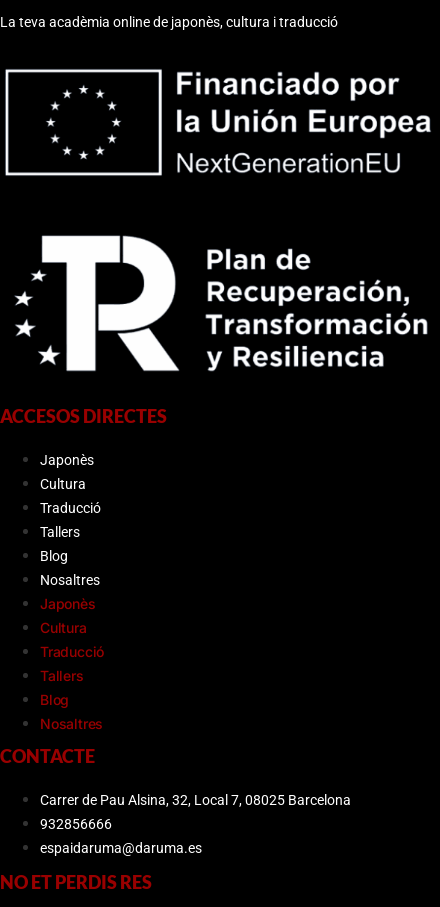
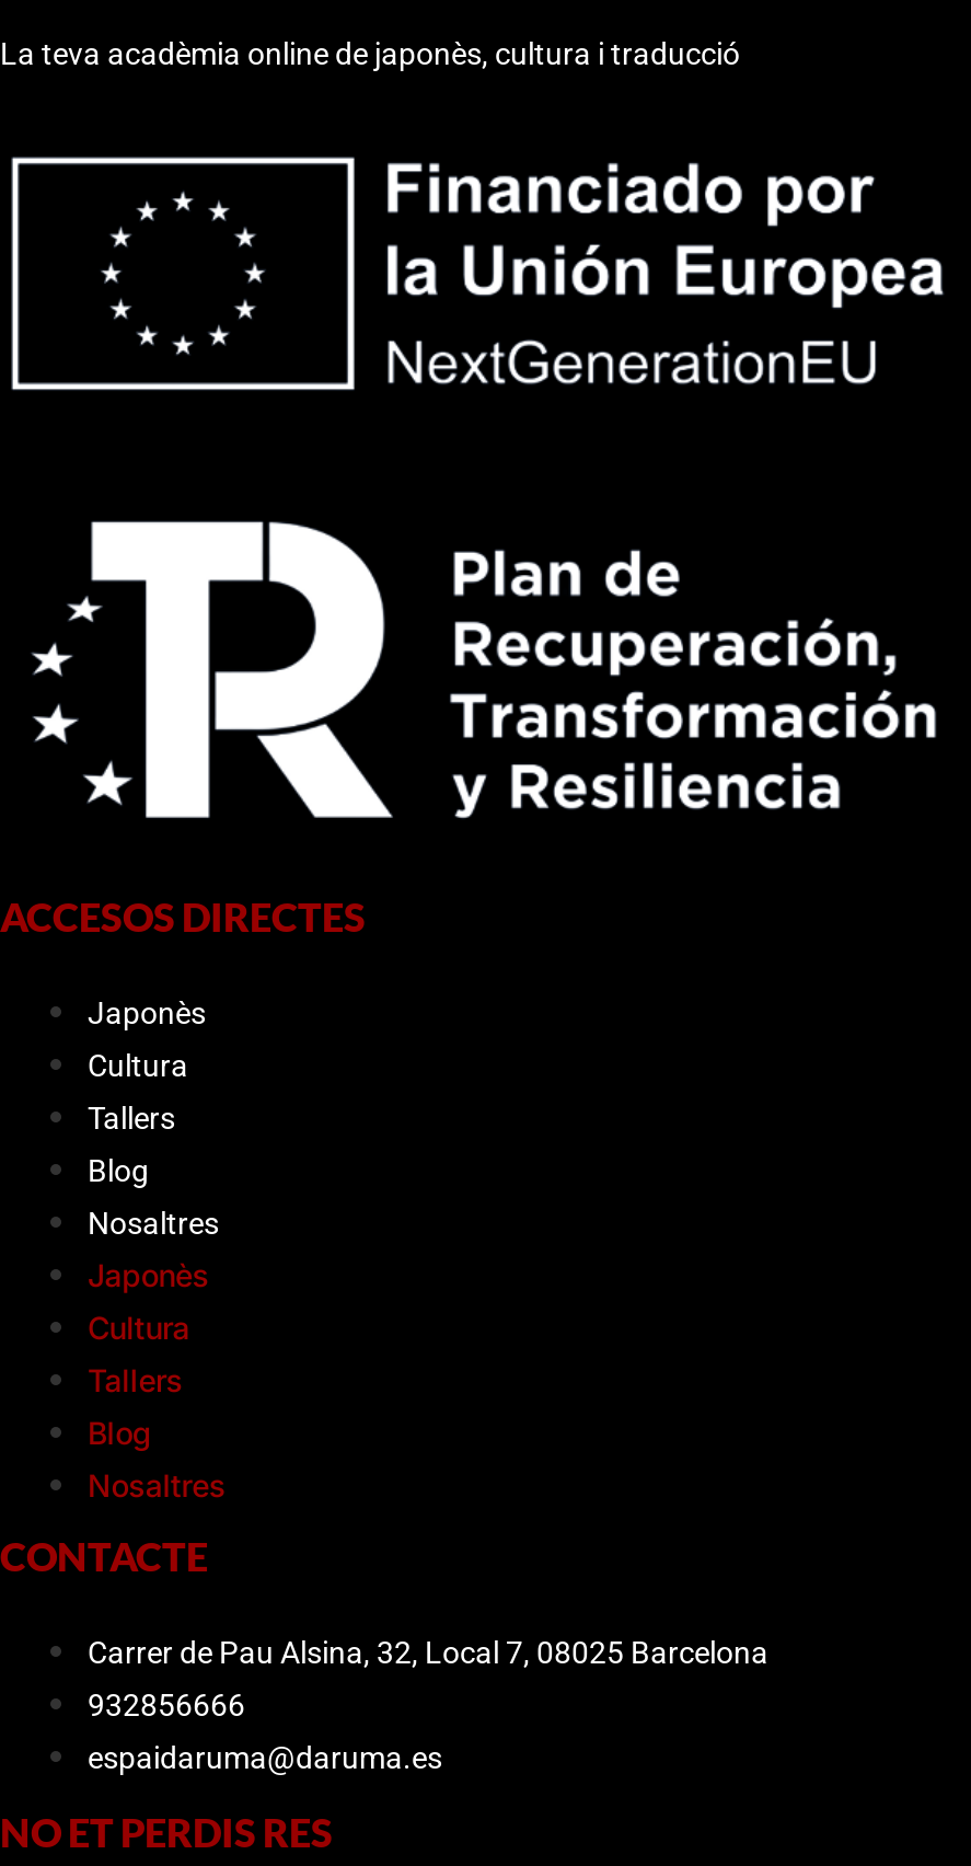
[40,500,101,516] Traducció -> none
[40,643,104,660] Traducció -> none

